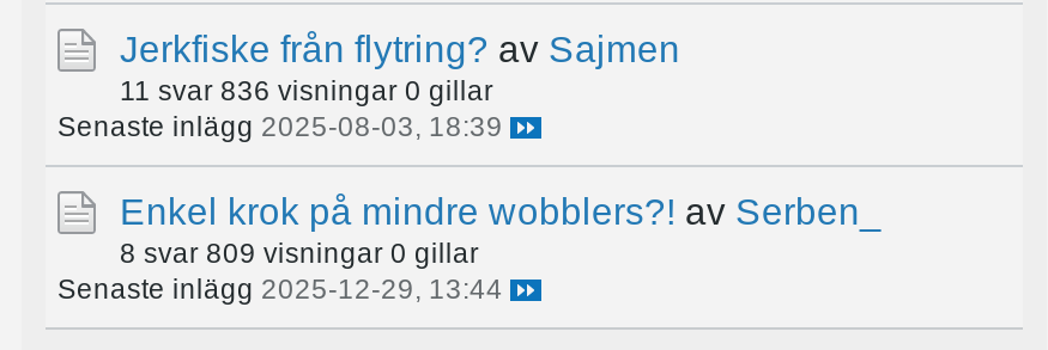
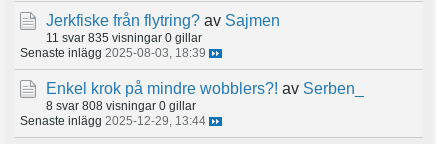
[120,75,493,106] 11 svar 836 visningar 0 gillar -> [46,31,202,44] 11 svar 835 visningar 0 gillar
[120,237,479,268] 8 svar 809 visningar 0 gillar -> [46,99,196,112] 8 svar 808 visningar 0 gillar

